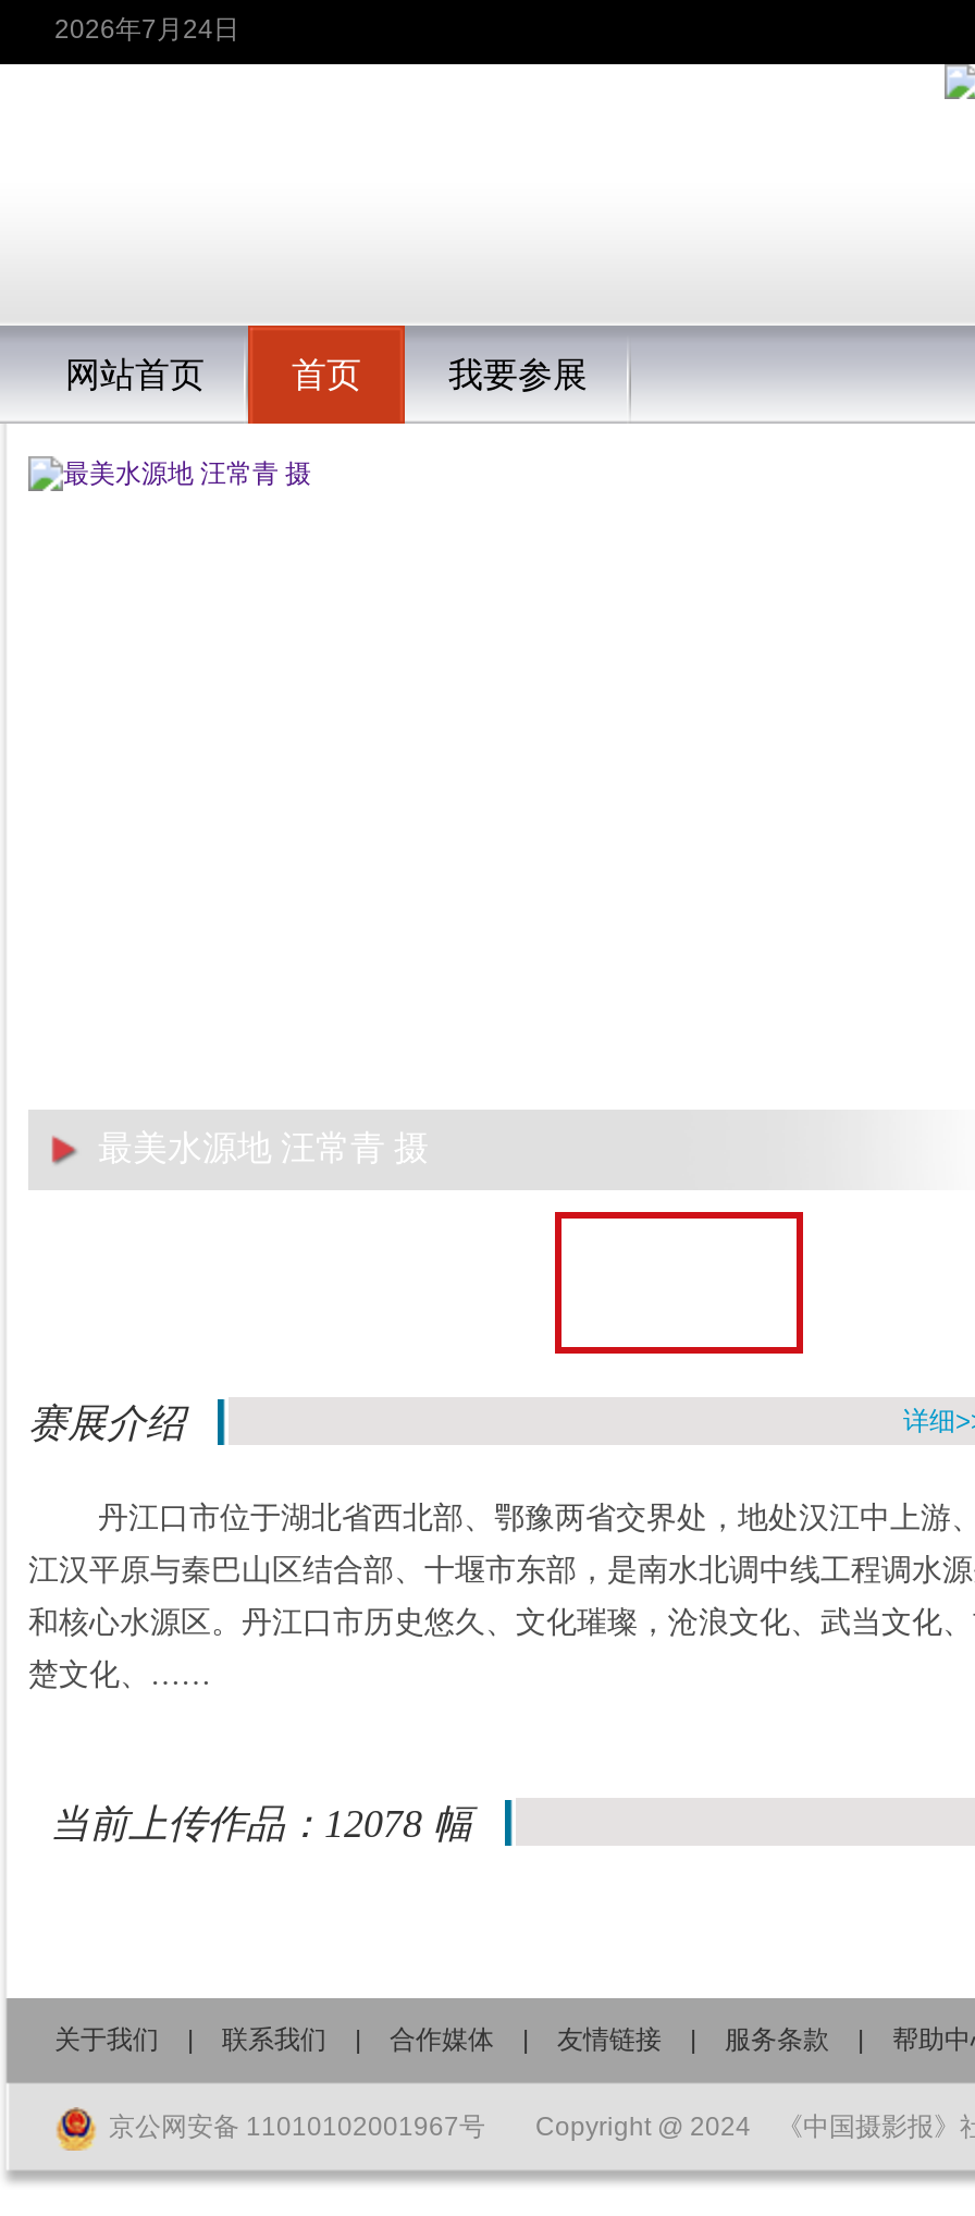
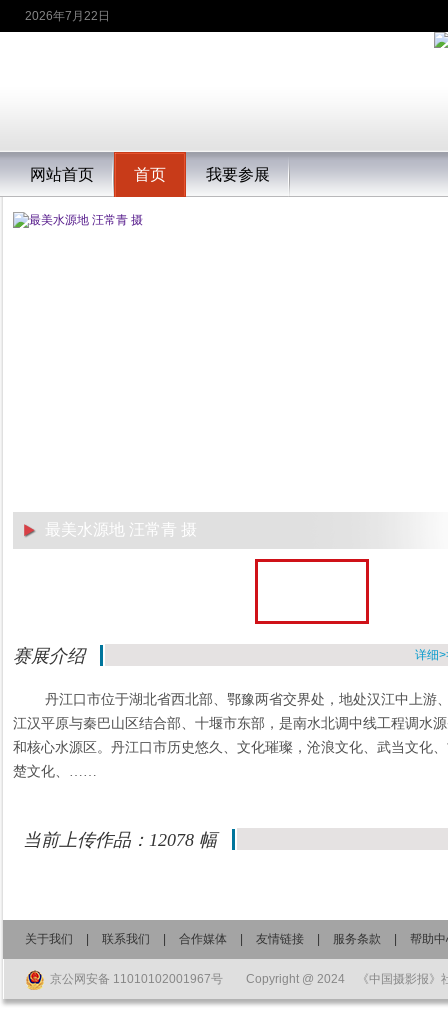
[54,14,239,45] 2026年7月24日 -> [25,9,110,23] 2026年7月22日

